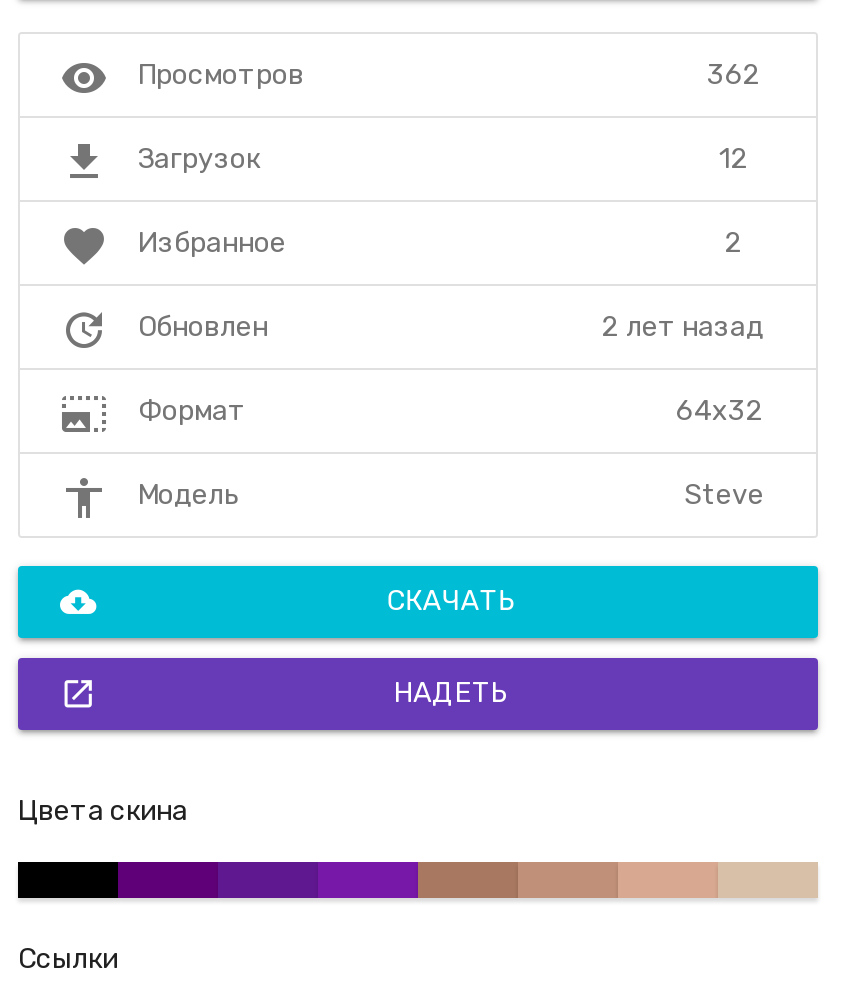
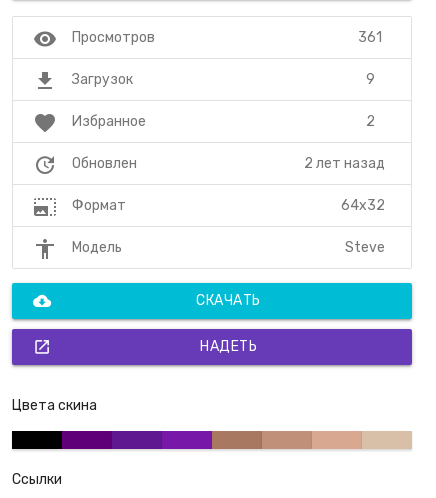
[707,57,761,91] 362 -> [358,28,382,45] 361
[719,141,749,175] 12 -> [365,70,374,87] 9

